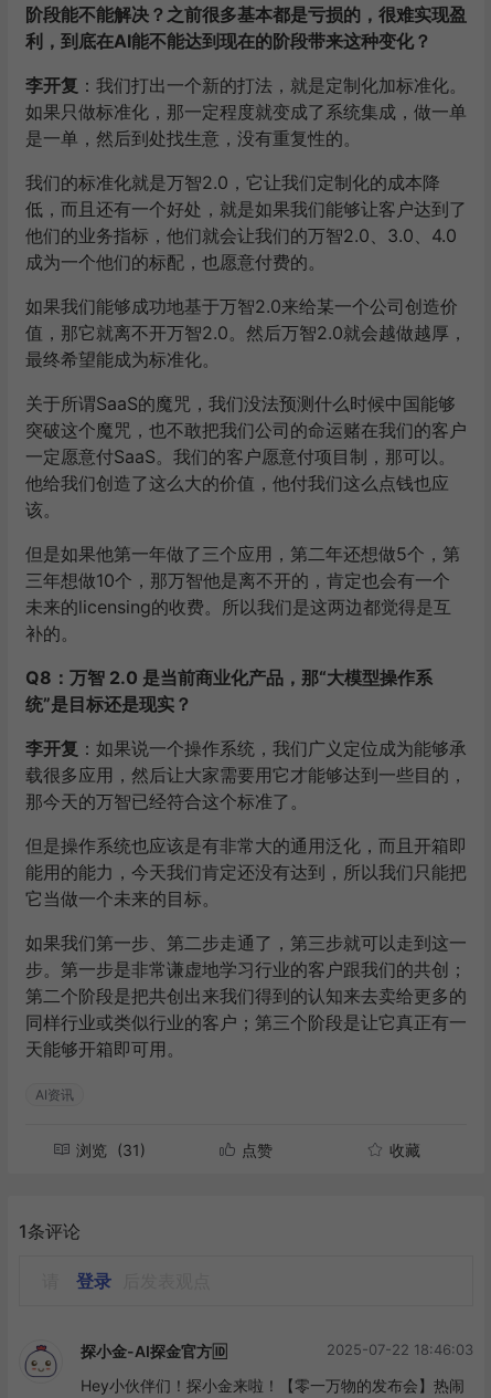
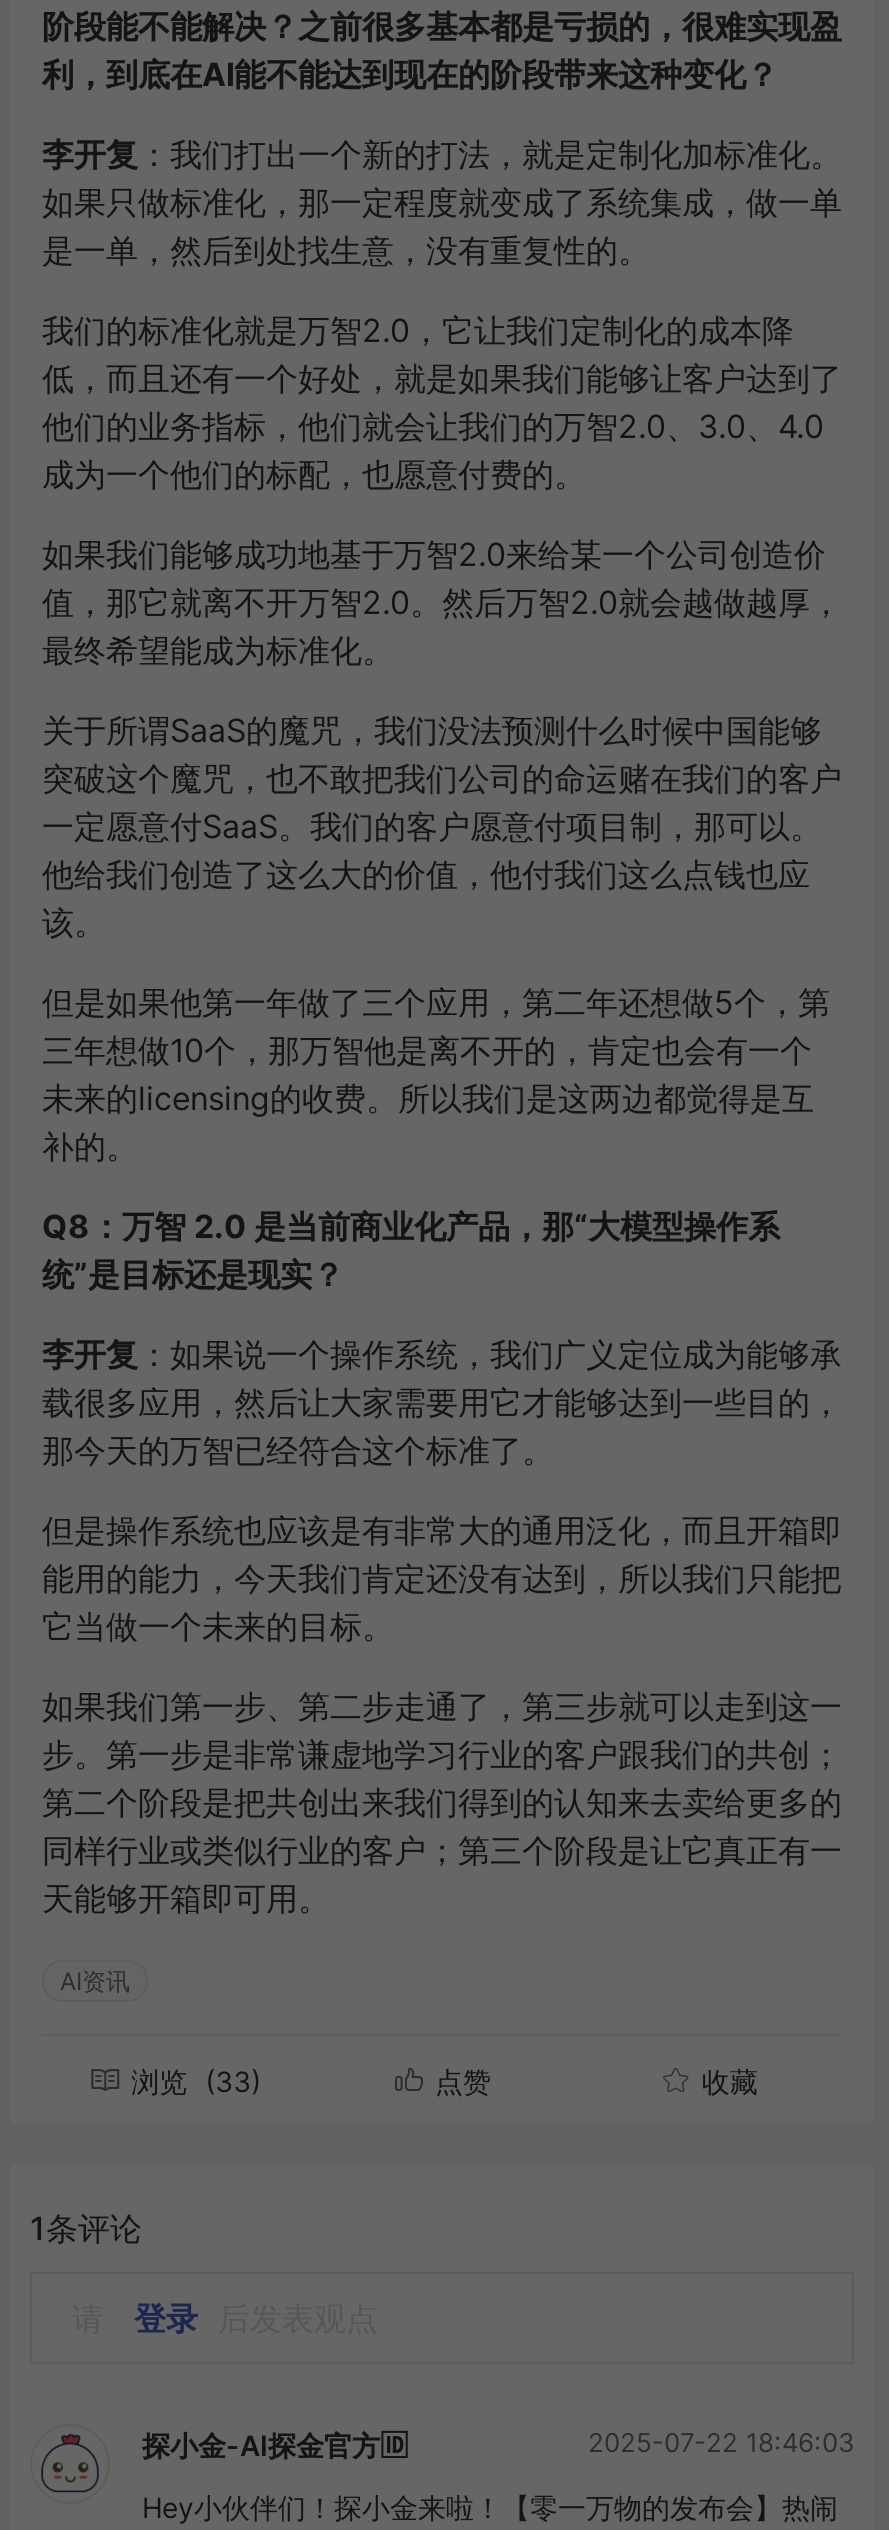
[76,1140,145,1159] 浏览 (31) -> [131,2063,261,2097] 浏览 (33)

